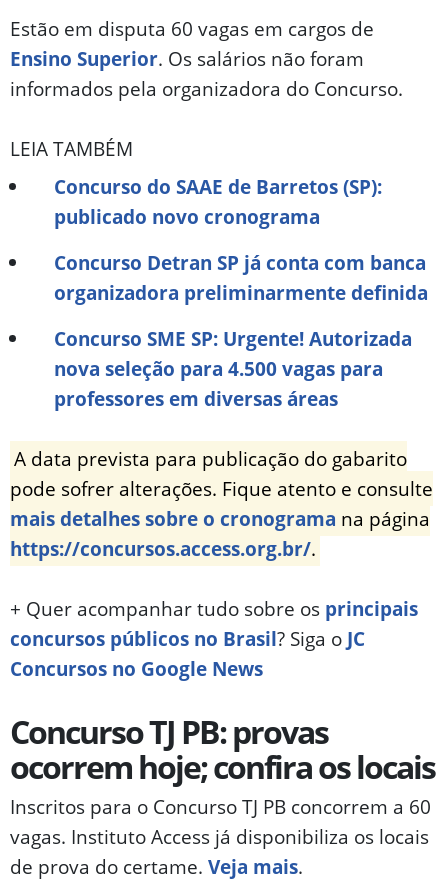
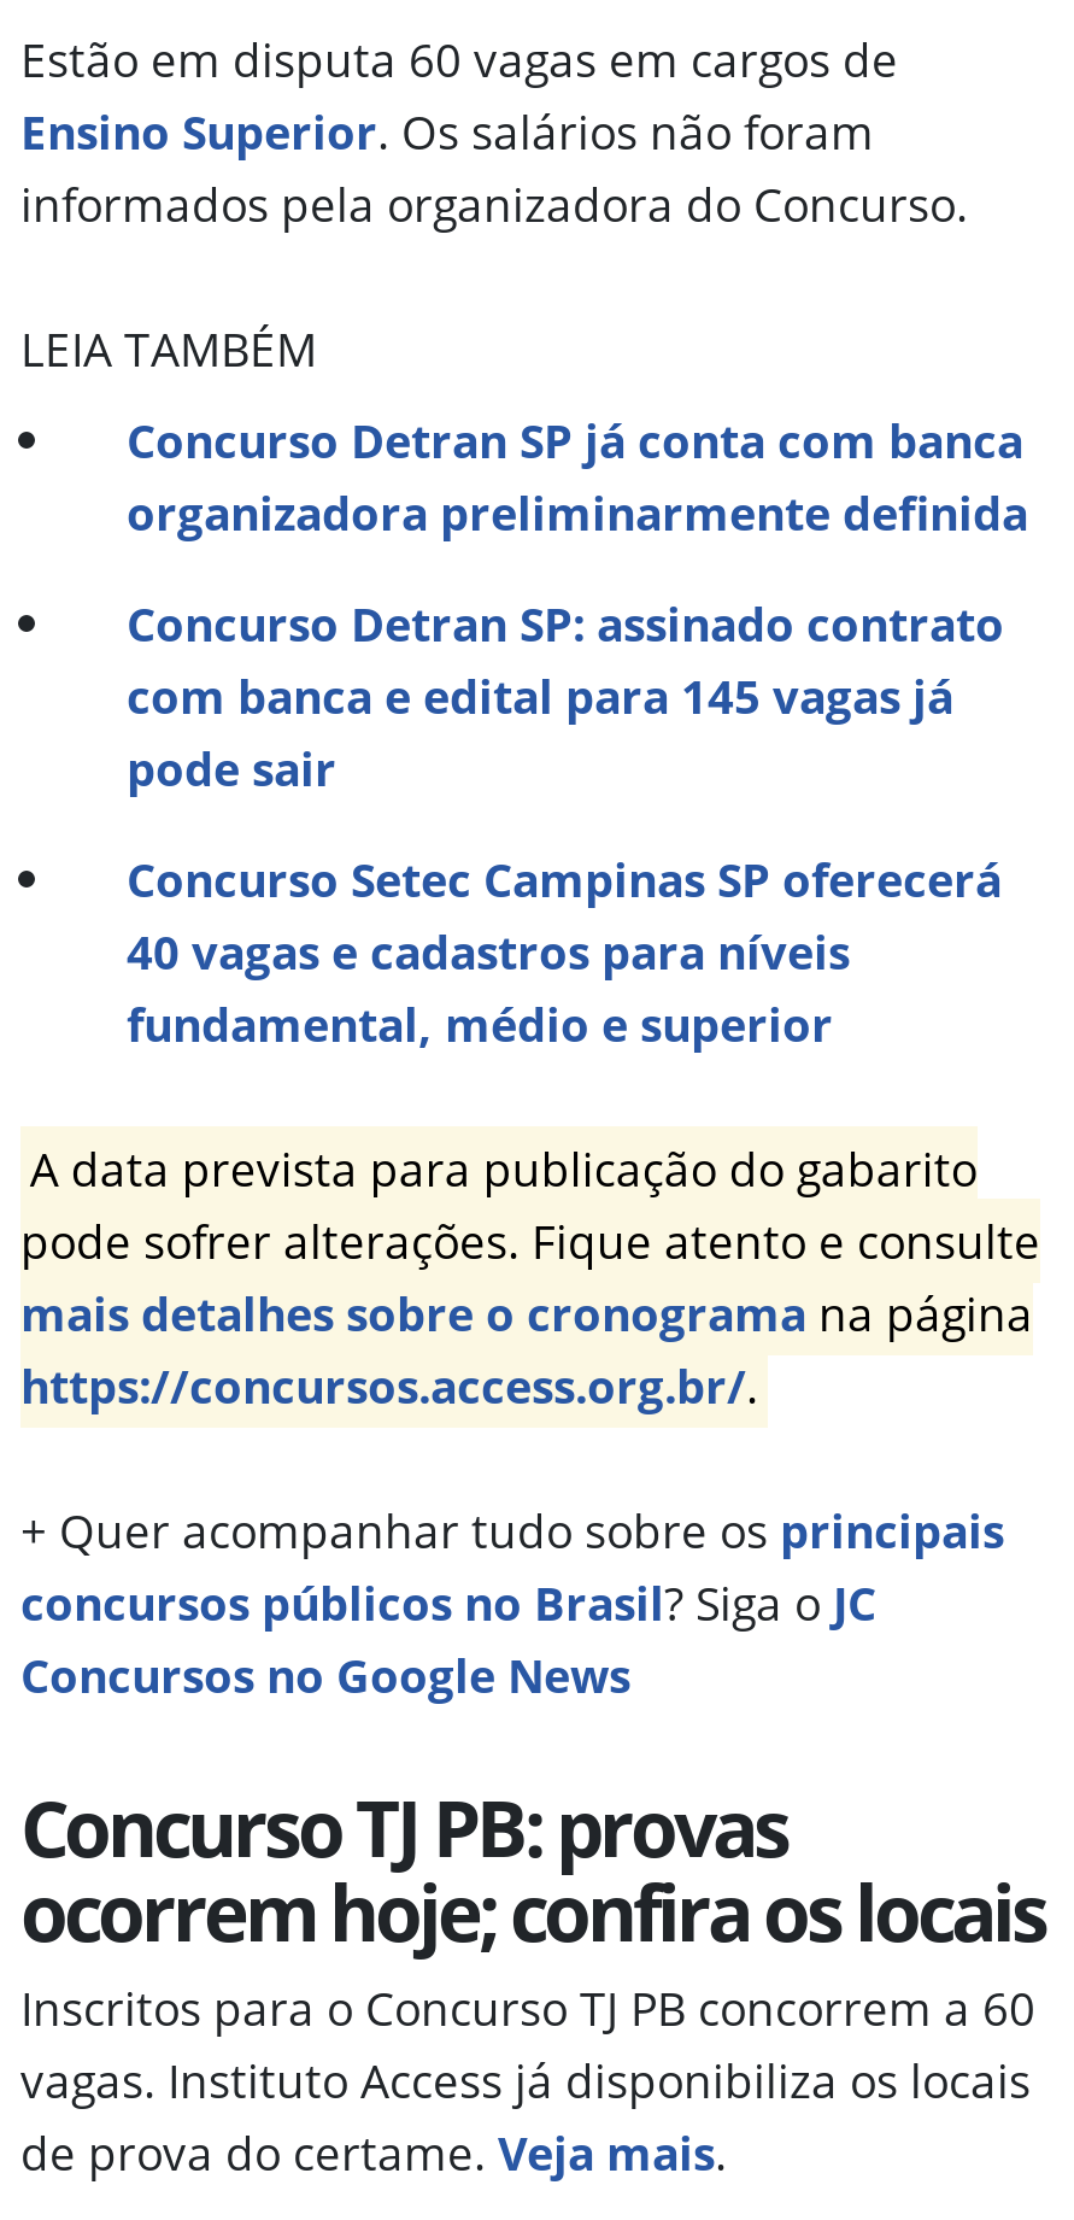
[54,173,382,230] Concurso do SAAE de Barretos (SP): | publicado novo cronograma -> none
moved [54,249,428,306] -> [127,408,1028,545]: Concurso Detran SP já conta com banca | organizadora preliminarmente definida
[54,325,412,412] Concurso SME SP: Urgente! Autorizada | nova seleção para 4.500 vagas para | professores em diversas áreas -> [127,591,1004,1056] Concurso Detran SP: assinado contrato | com banca e edital para 145 vagas já | pode sair | Concurso Setec Campinas SP oferecerá | 40 vagas e cadastros para níveis | fundamental, médio e superior

